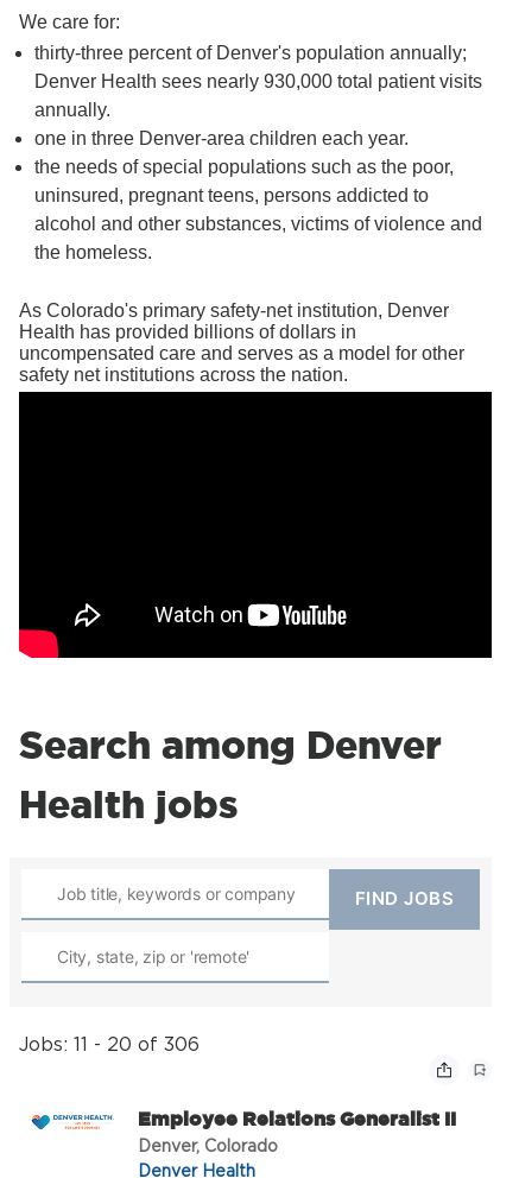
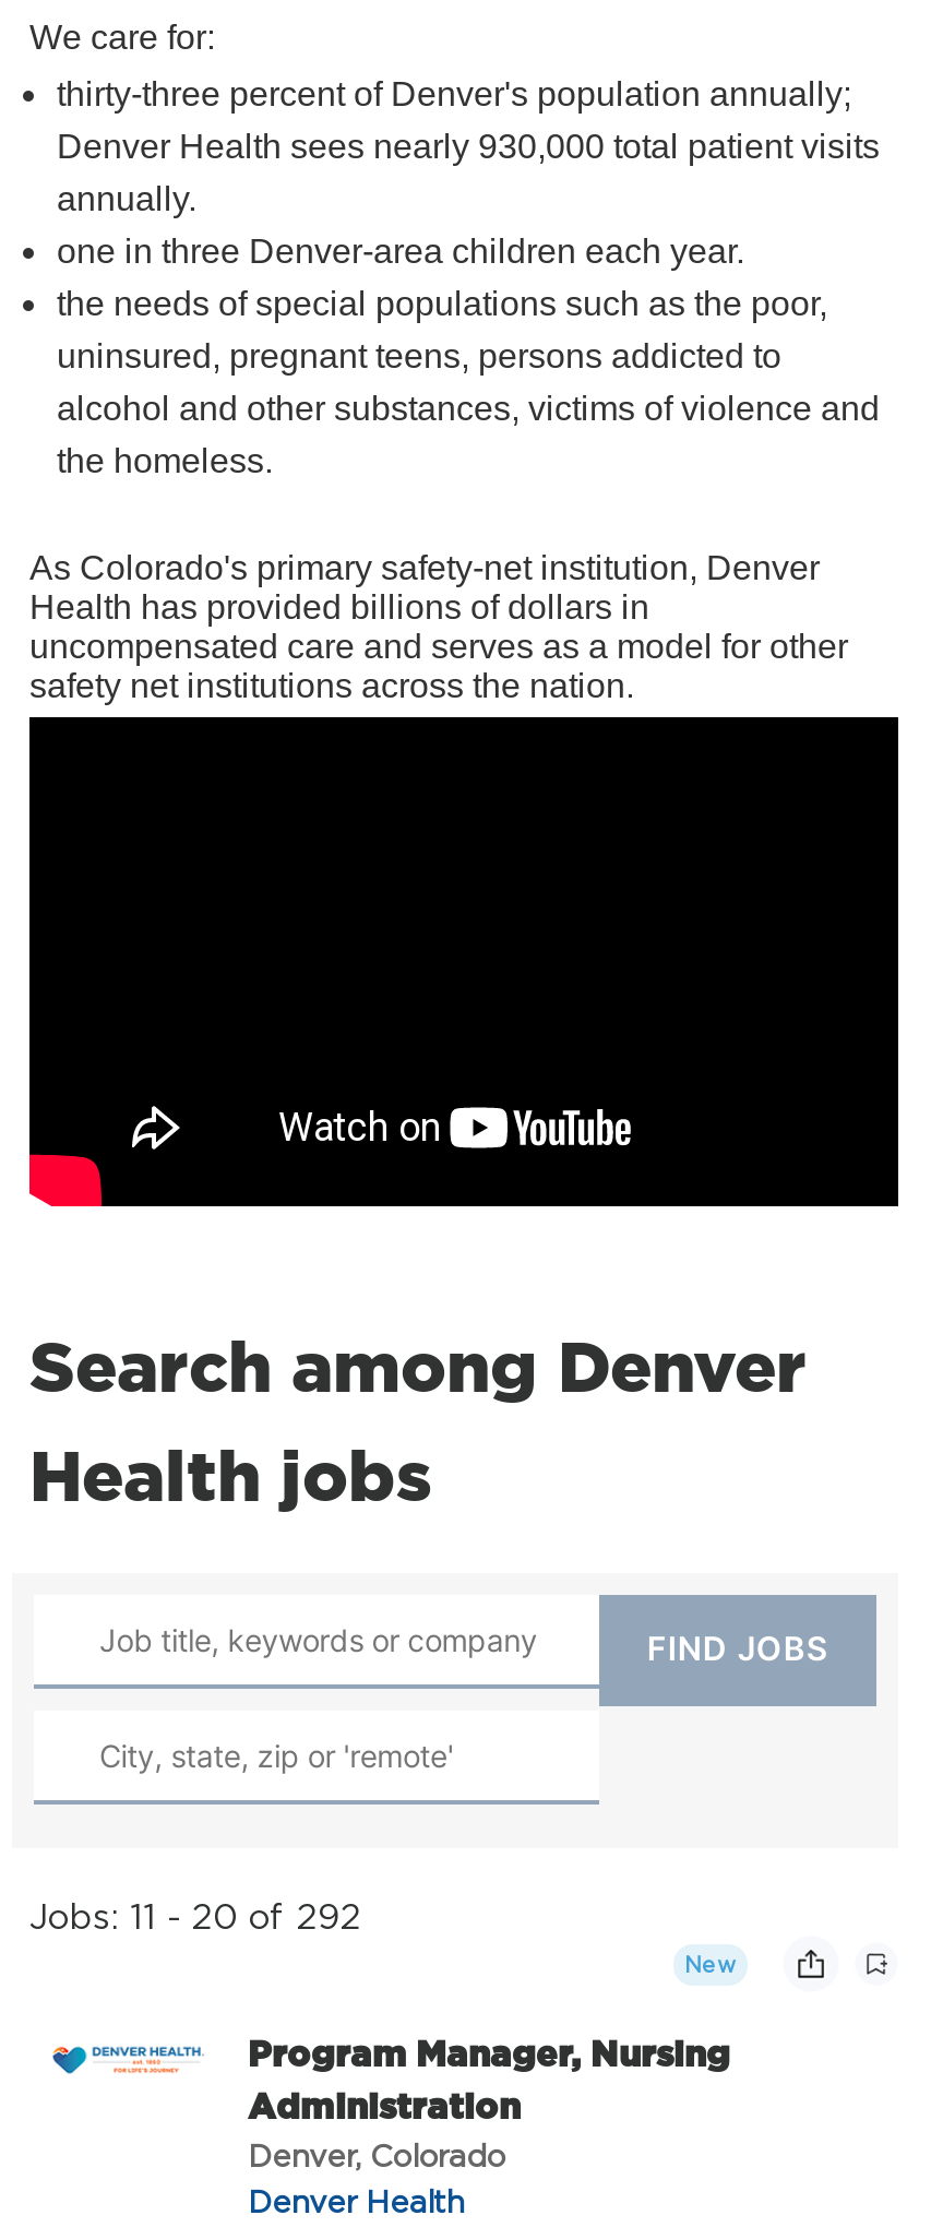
[19,1033,200,1054] Jobs: 11 - 20 of 306 -> [29,1896,737,1977] Jobs: 11 - 20 of 292 | New
[138,1108,456,1129] Employee Relations Generalist II -> [248,2034,730,2125] Program Manager, Nursing | Administration

